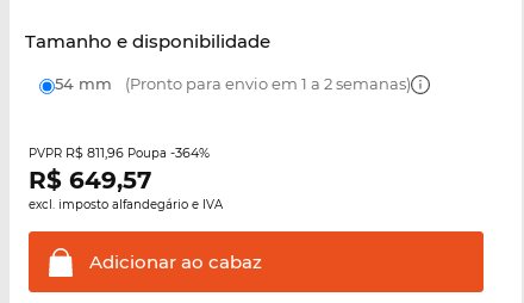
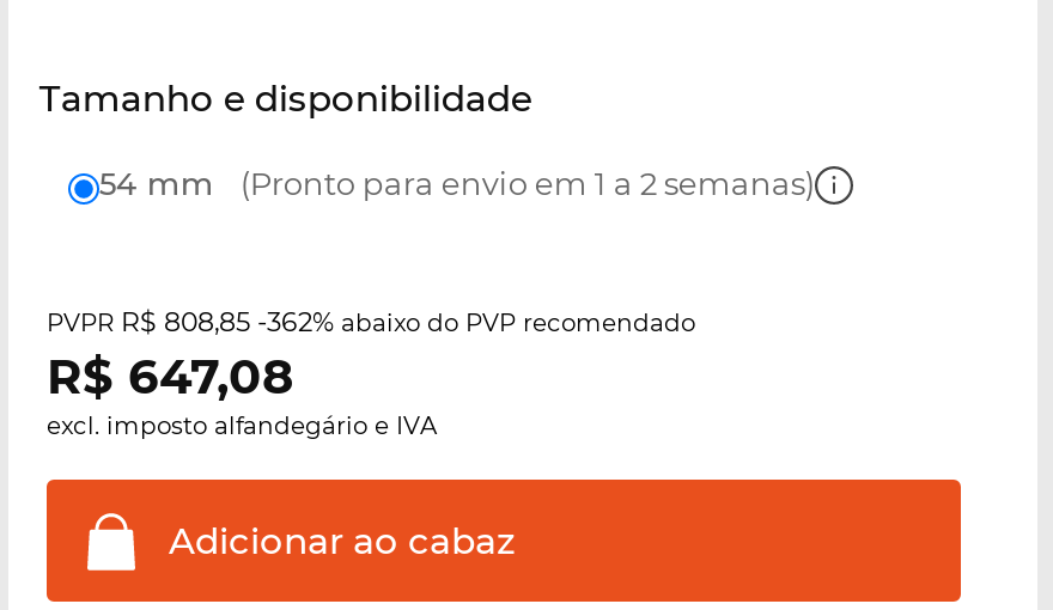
[29,144,210,194] PVPR R$ 811,96 Poupa -364% | R$649,57 -> [47,305,695,405] PVPR R$ 808,85 -362% abaixo do PVP recomendado | R$647,08

